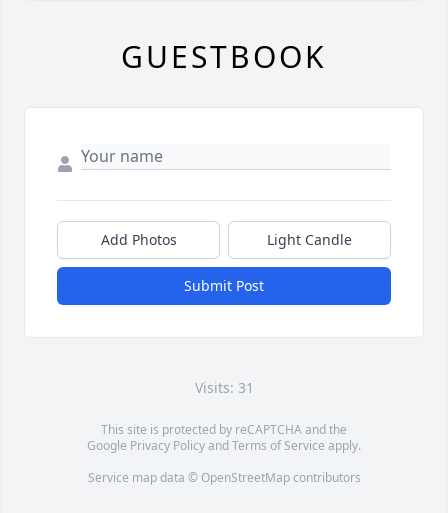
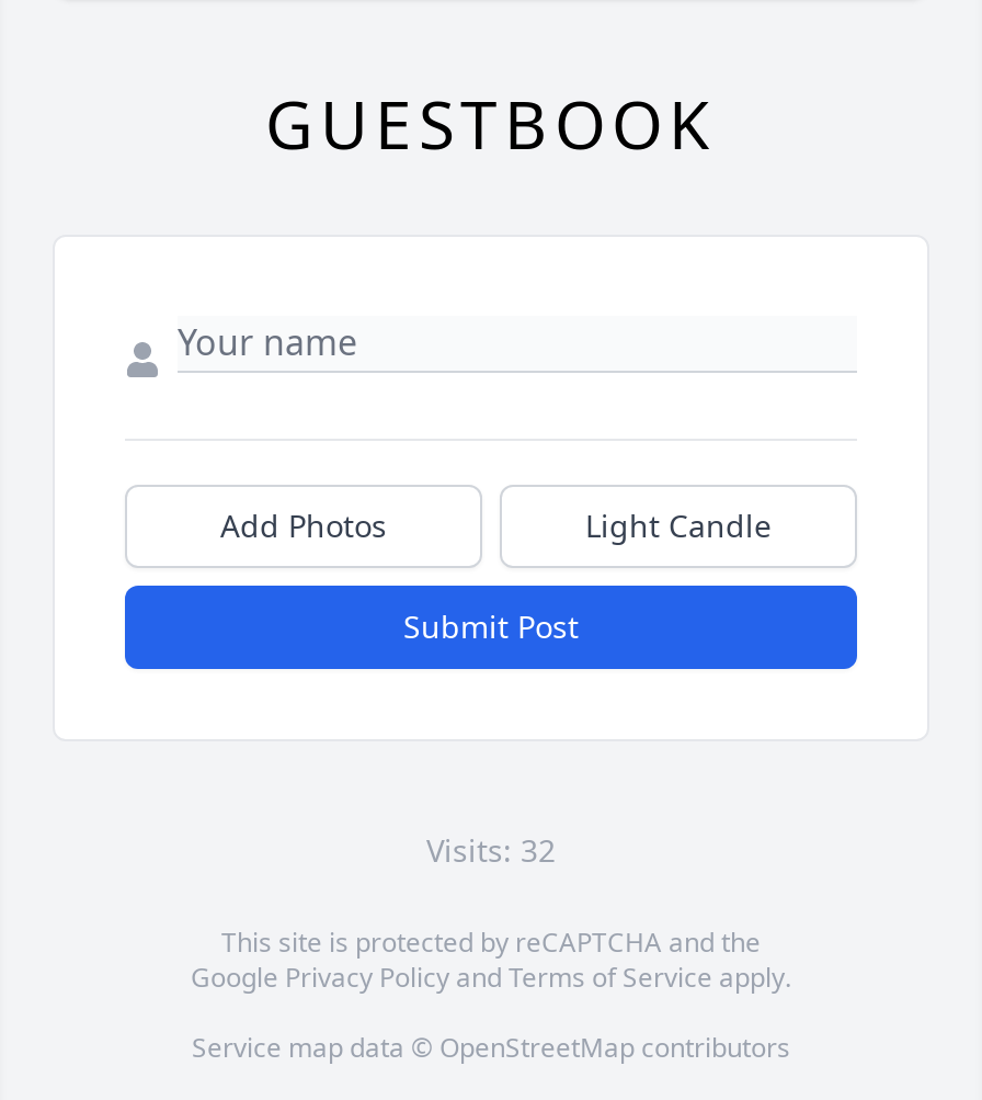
[194,378,253,397] Visits: 31 -> [426,830,556,871] Visits: 32

